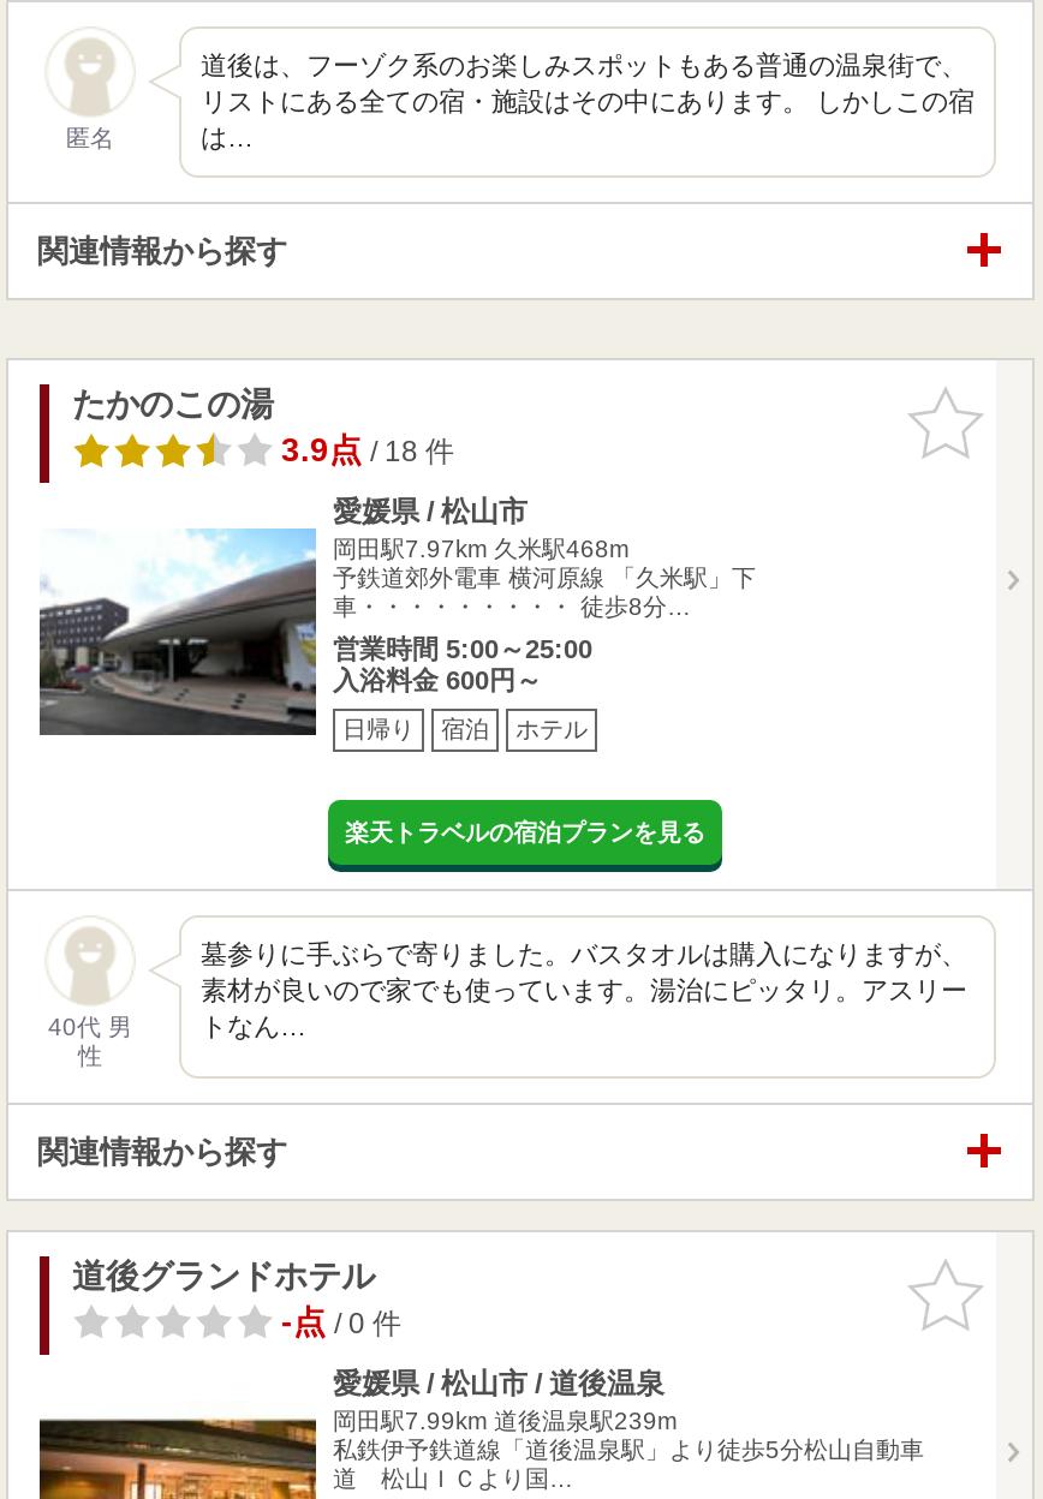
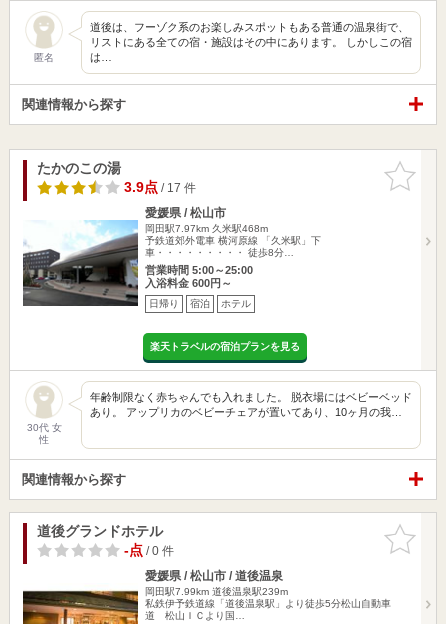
[281,432,454,468] 3.9点/ 18 件 -> [123,180,195,195] 3.9点/ 17 件
[201,939,967,1039] 墓参りに手ぶらで寄りました。バスタオルは購入になりますが、 | 素材が良いので家でも使っています。湯治にピッタリ。アスリー | トなん… -> [90,391,412,418] 年齢制限なく赤ちゃんでも入れました。 脱衣場にはベビーベッド | あり。 アップリカのベビーチェアが置いてあり、10ヶ月の我…
[48,1013,132,1039] 40代 男 -> [26,422,61,433] 30代 女

